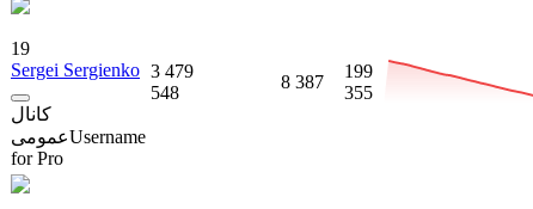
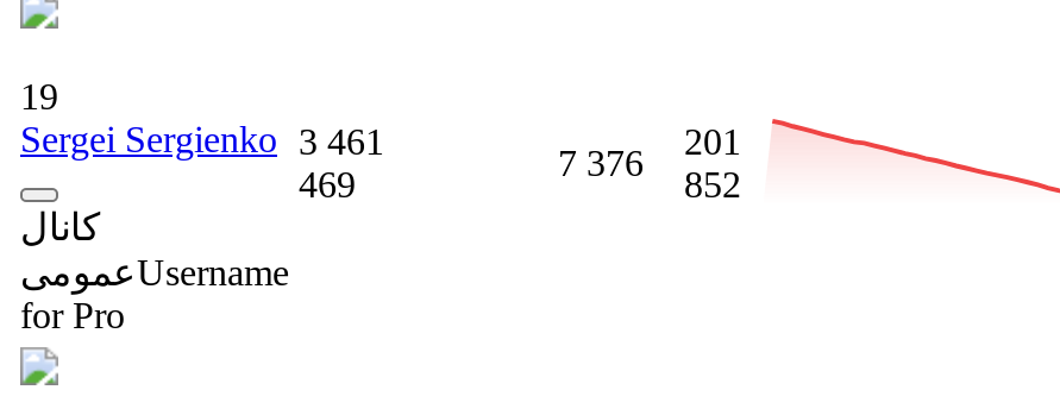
[11,60,194,81] Sergei Sergienko 3 479 -> [20,119,384,161] Sergei Sergienko 3 461
[344,61,373,81] 199 -> [684,121,741,161] 201
[281,72,324,92] 8 387 -> [558,142,644,183] 7 376
[151,82,179,103] 548 -> [299,164,356,204] 469
[344,82,373,103] 355 -> [684,164,741,204] 852

